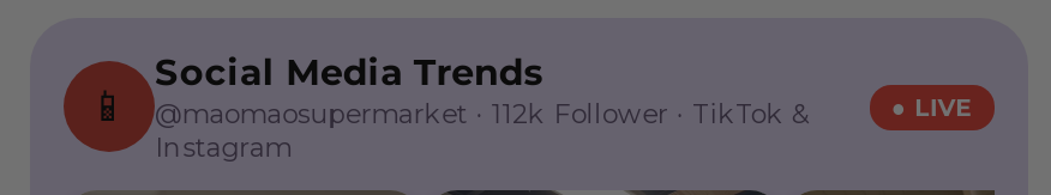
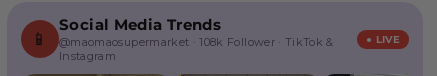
[155,97,809,130] @maomaosupermarket · 112k Follower · TikTok & -> [59,35,334,49] @maomaosupermarket · 108k Follower · TikTok &

